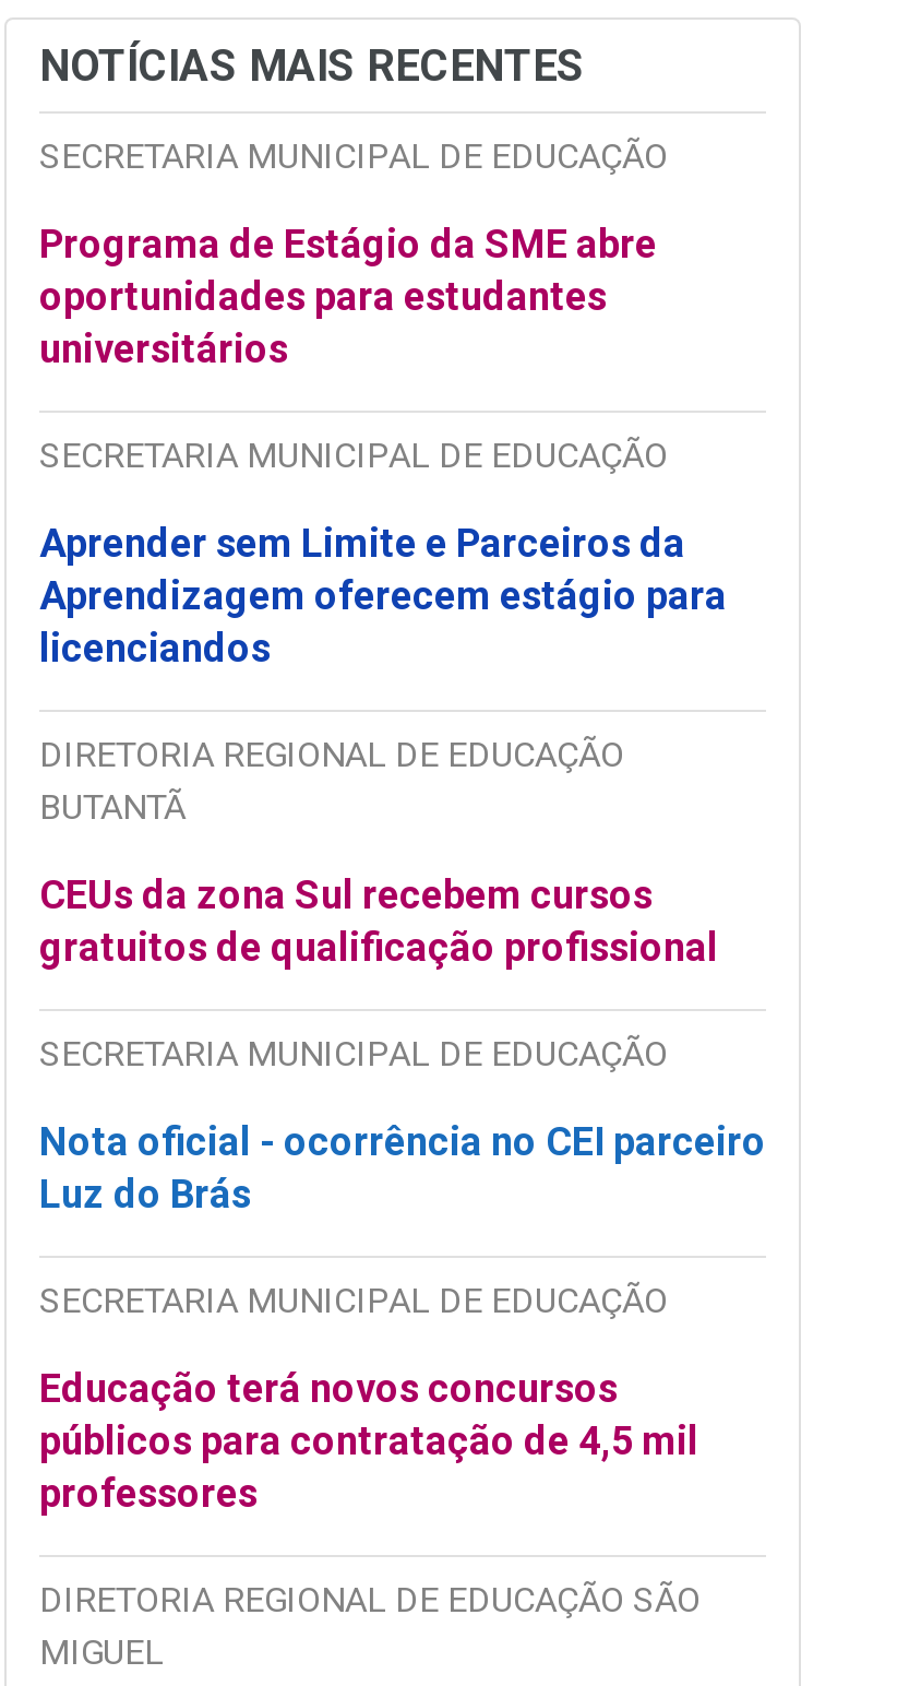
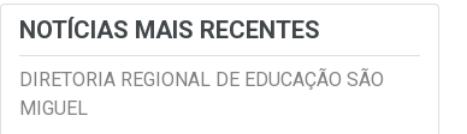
[39,135,766,1515] SECRETARIA MUNICIPAL DE EDUCAÇÃO | Programa de Estágio da SME abre | oportunidades para estudantes | universitários | SECRETARIA MUNICIPAL DE EDUCAÇÃO | Aprender sem Limite e Parceiros da | Aprendizagem oferecem estágio para | licenciandos | DIRETORIA REGIONAL DE EDUCAÇÃO | BUTANTÃ | CEUs da zona Sul recebem cursos | gratuitos de qualificação profissional | SECRETARIA MUNICIPAL DE EDUCAÇÃO | Nota oficial - ocorrência no CEI parceiro | Luz do Brás | SECRETARIA MUNICIPAL DE EDUCAÇÃO | Educação terá novos concursos | públicos para contratação de 4,5 mil | professores -> none

